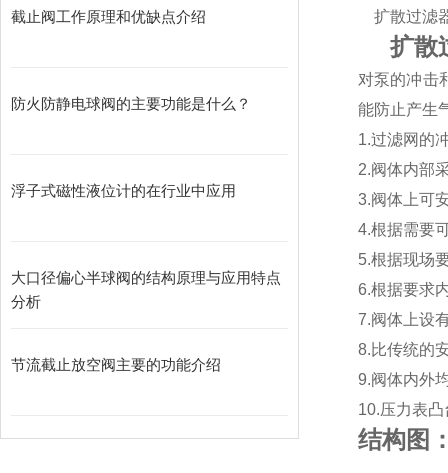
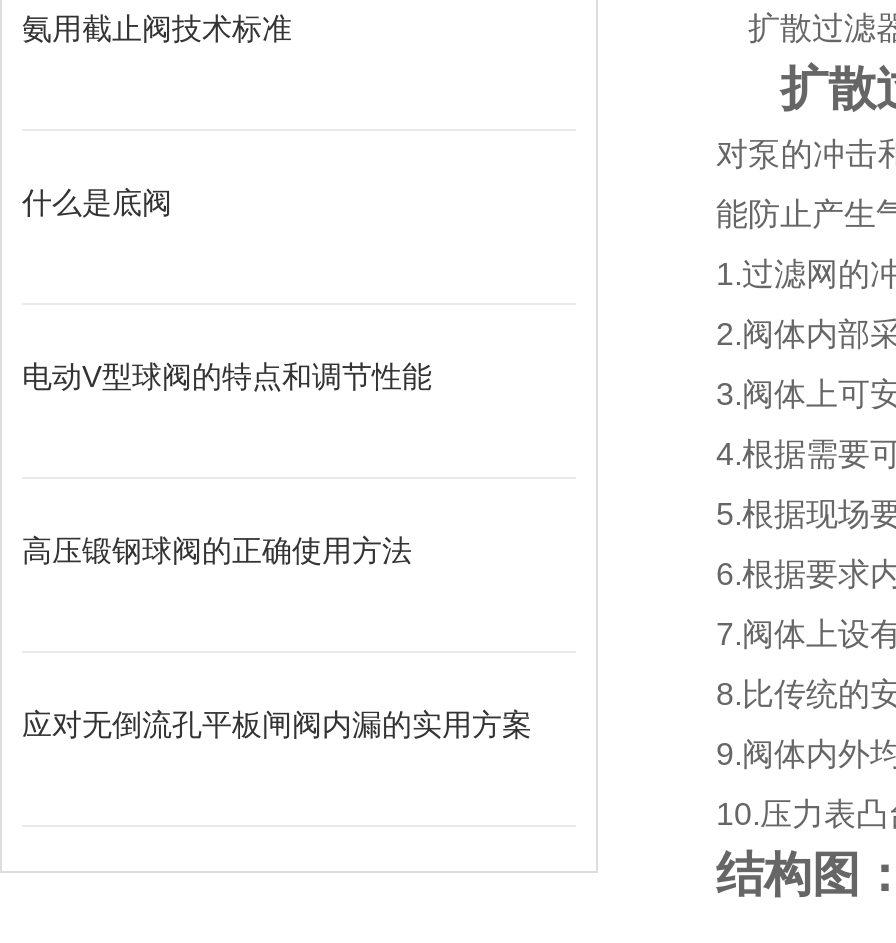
[11,8,206,25] 截止阀工作原理和优缺点介绍 -> [22,11,292,45] 氨用截止阀技术标准
[11,95,251,112] 防火防静电球阀的主要功能是什么？ -> [22,185,172,219] 什么是底阀
[11,182,236,199] 浮子式磁性液位计的在行业中应用 -> [22,359,432,393] 电动V型球阀的特点和调节性能
[11,269,281,310] 大口径偏心半球阀的结构原理与应用特点 | 分析 -> [22,533,412,567] 高压锻钢球阀的正确使用方法
[11,356,221,373] 节流截止放空阀主要的功能介绍 -> [22,707,532,741] 应对无倒流孔平板闸阀内漏的实用方案

